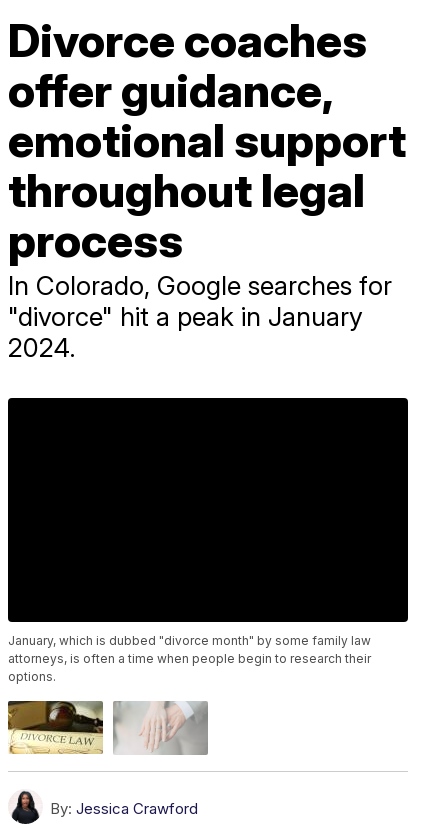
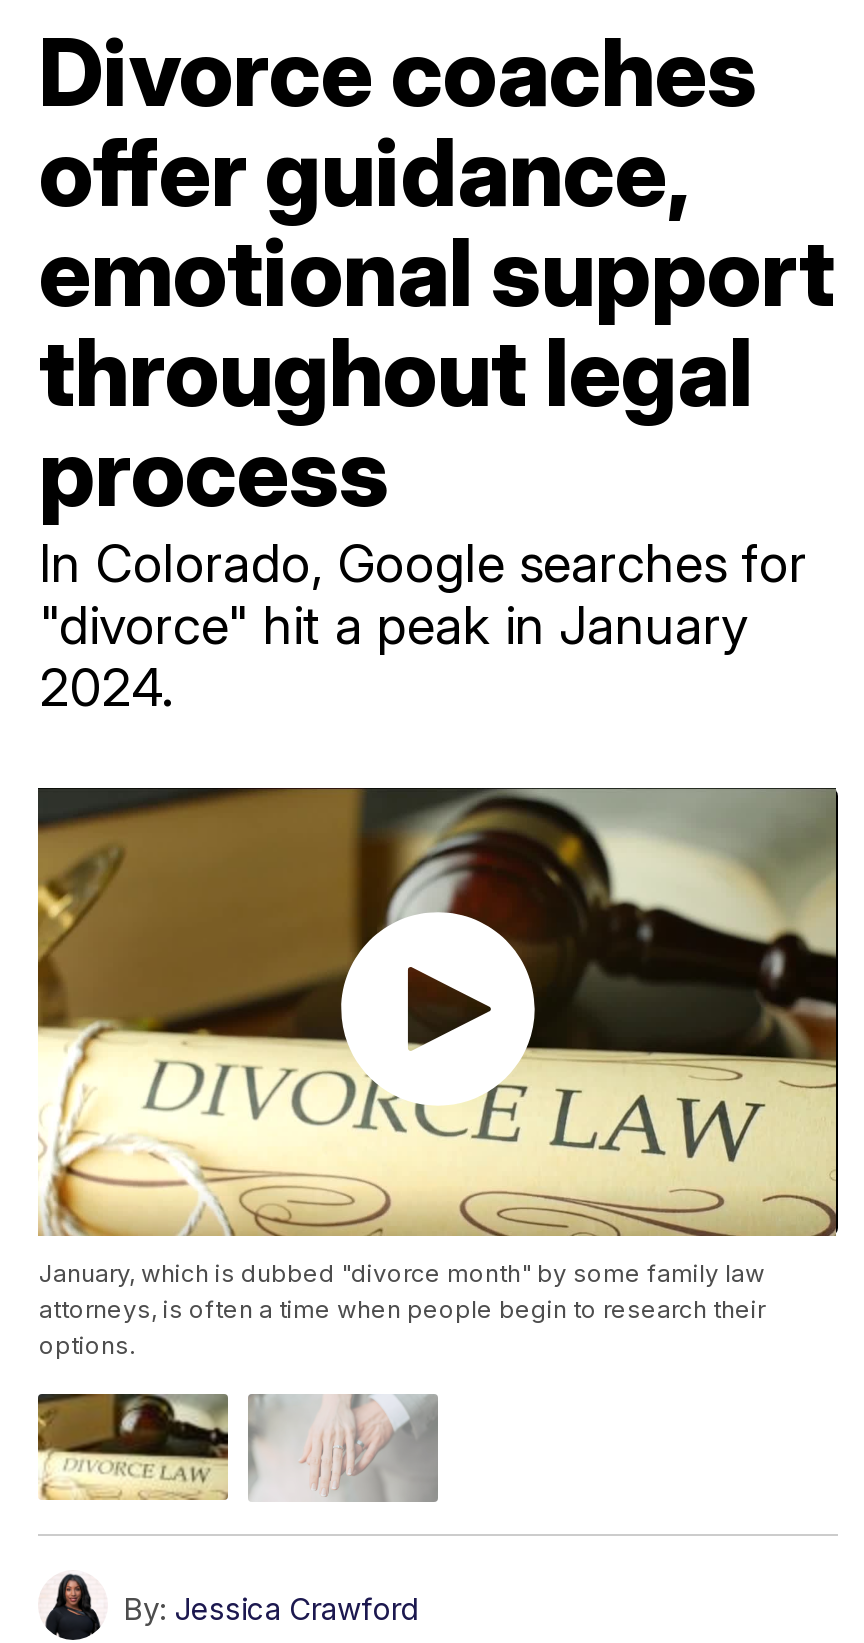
none -> [36,786,838,1238] [image]

